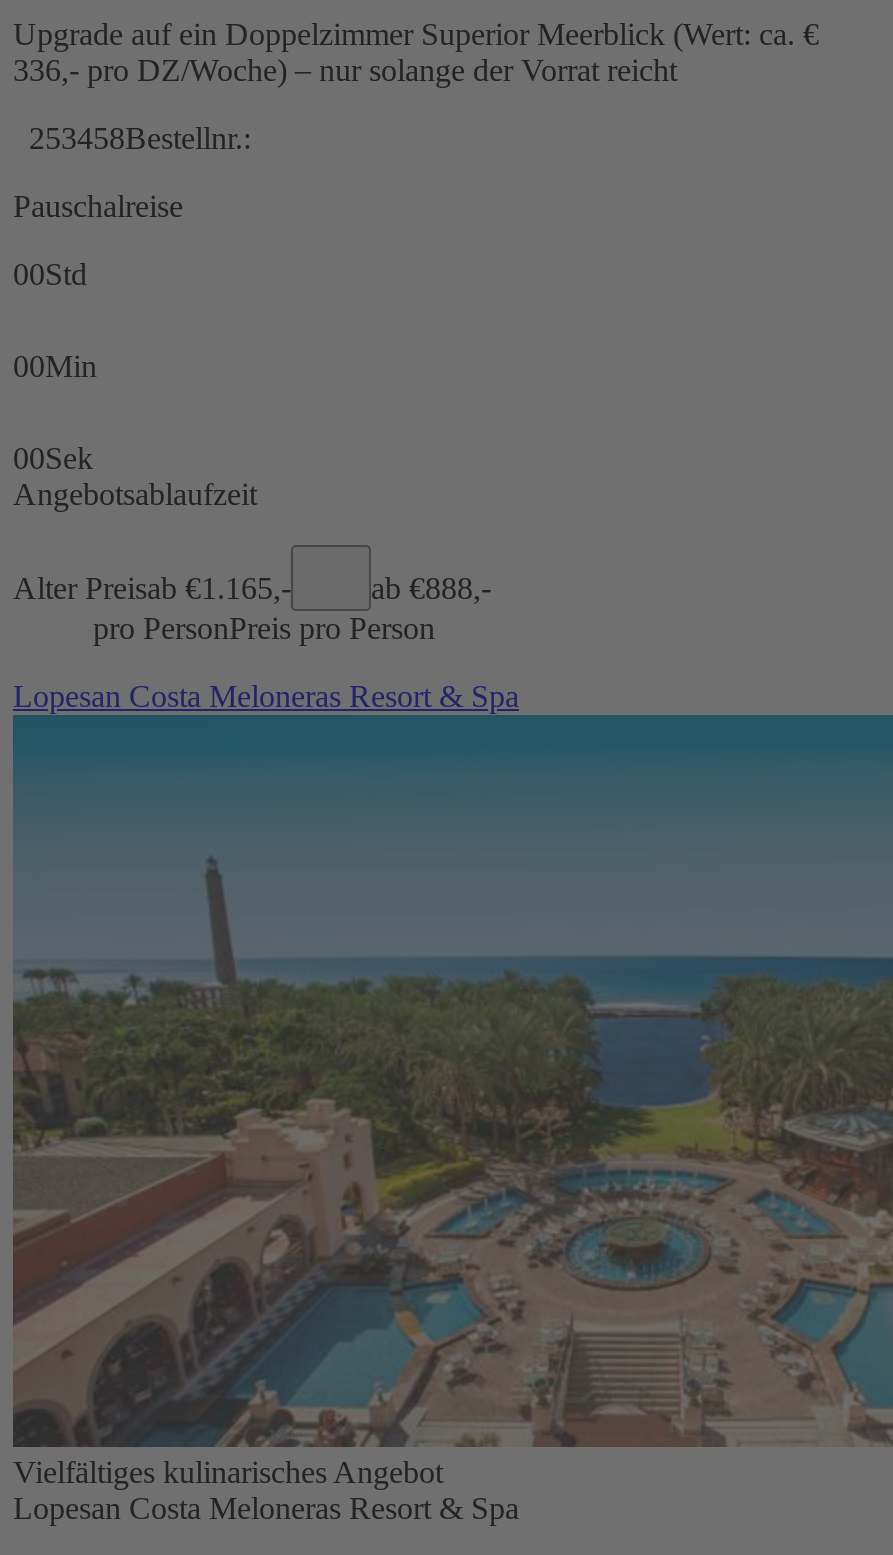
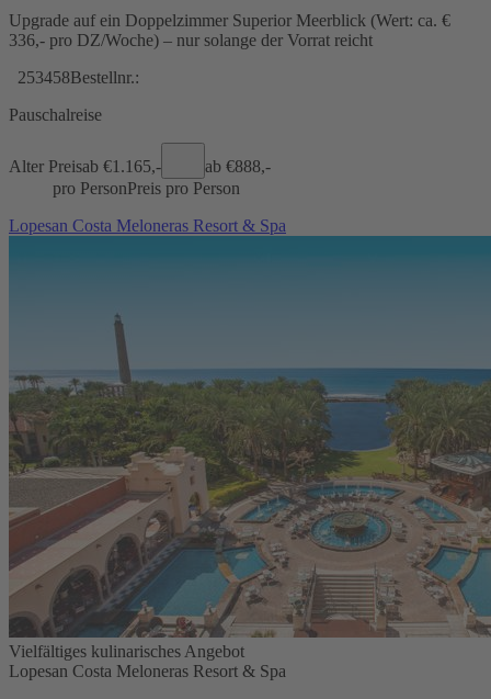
[13,256,257,510] 00Std | 00Min | 00Sek | Angebotsablaufzeit -> none

